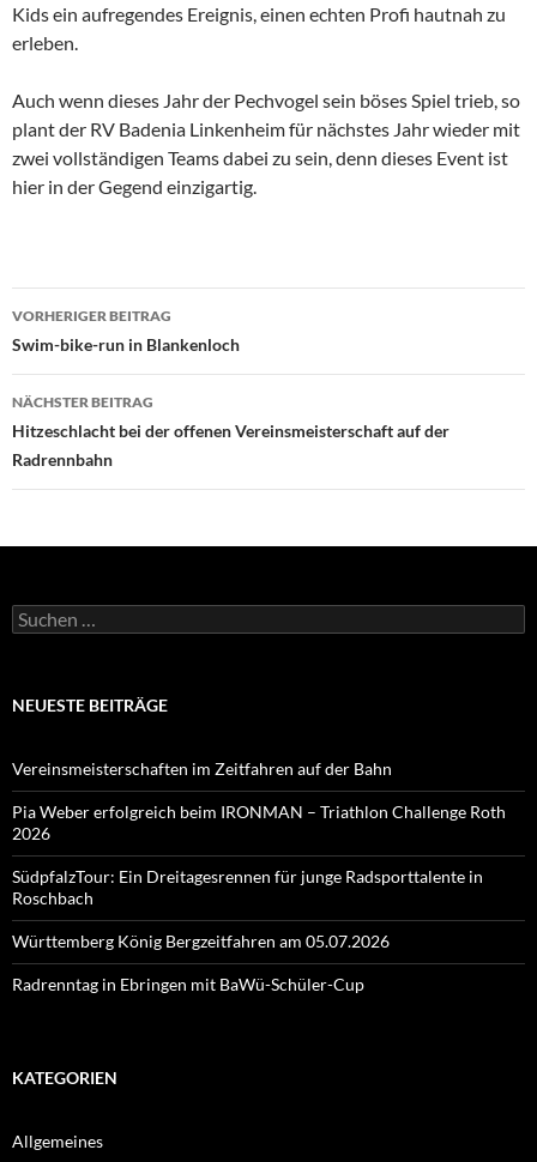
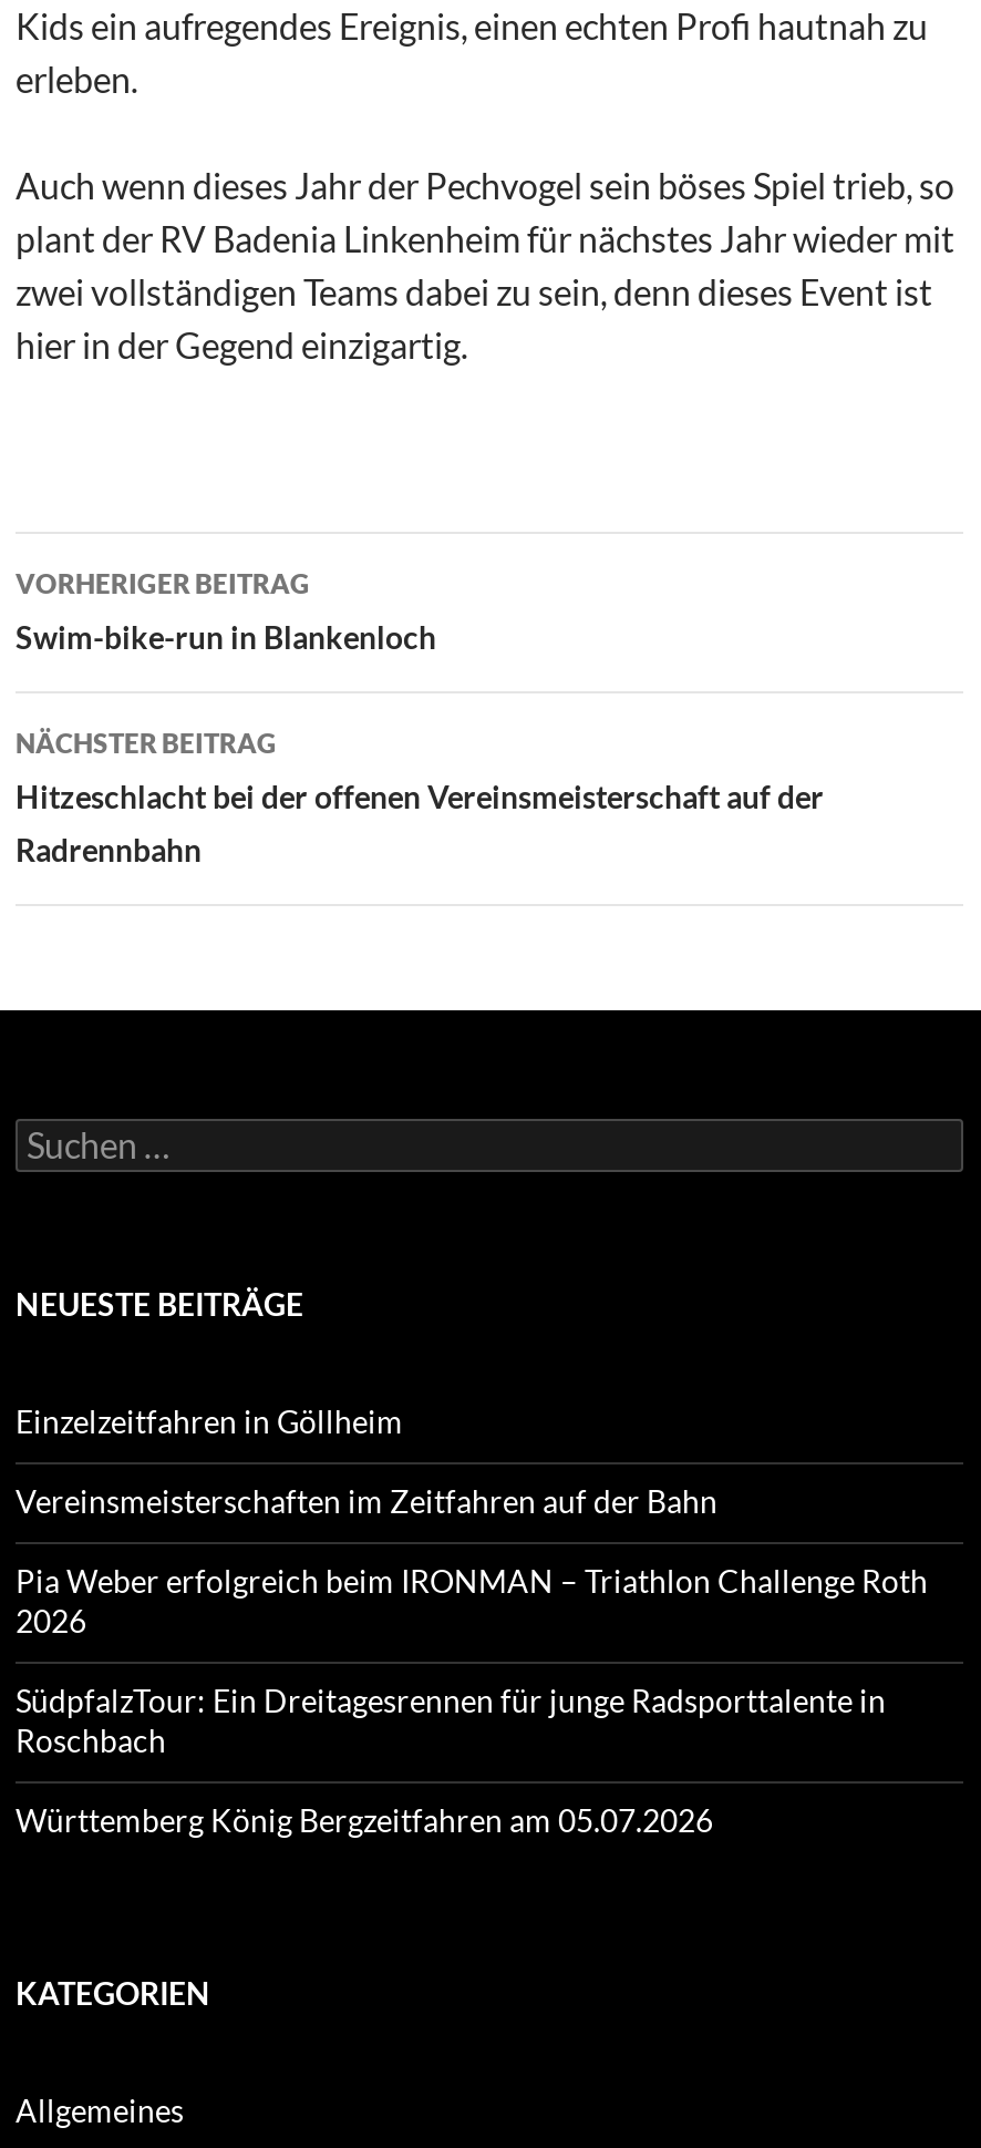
none -> [16,1403,403,1440] Einzelzeitfahren in Göllheim
moved [12,758,506,951] -> [16,1482,928,1839]: Vereinsmeisterschaften im Zeitfahren auf der Bahn | Pia Weber erfolgreich beim IRONMAN – Triathlon Challenge Roth | 2026 | SüdpfalzTour: Ein Dreitagesrennen für junge Radsporttalente in | Roschbach | Württemberg König Bergzeitfahren am 05.07.2026
[12,974,364,994] Radrenntag in Ebringen mit BaWü-Schüler-Cup -> none

